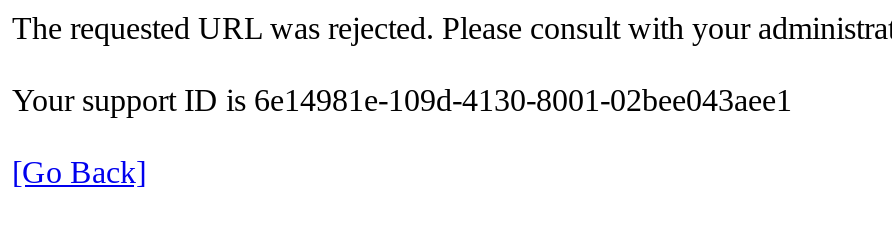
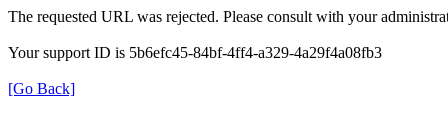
[12,83,792,117] Your support ID is 6e14981e-109d-4130-8001-02bee043aee1 -> [8,44,382,61] Your support ID is 5b6efc45-84bf-4ff4-a329-4a29f4a08fb3

